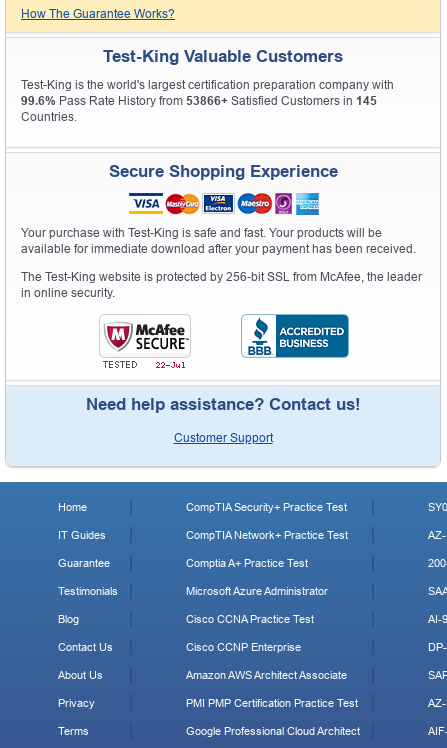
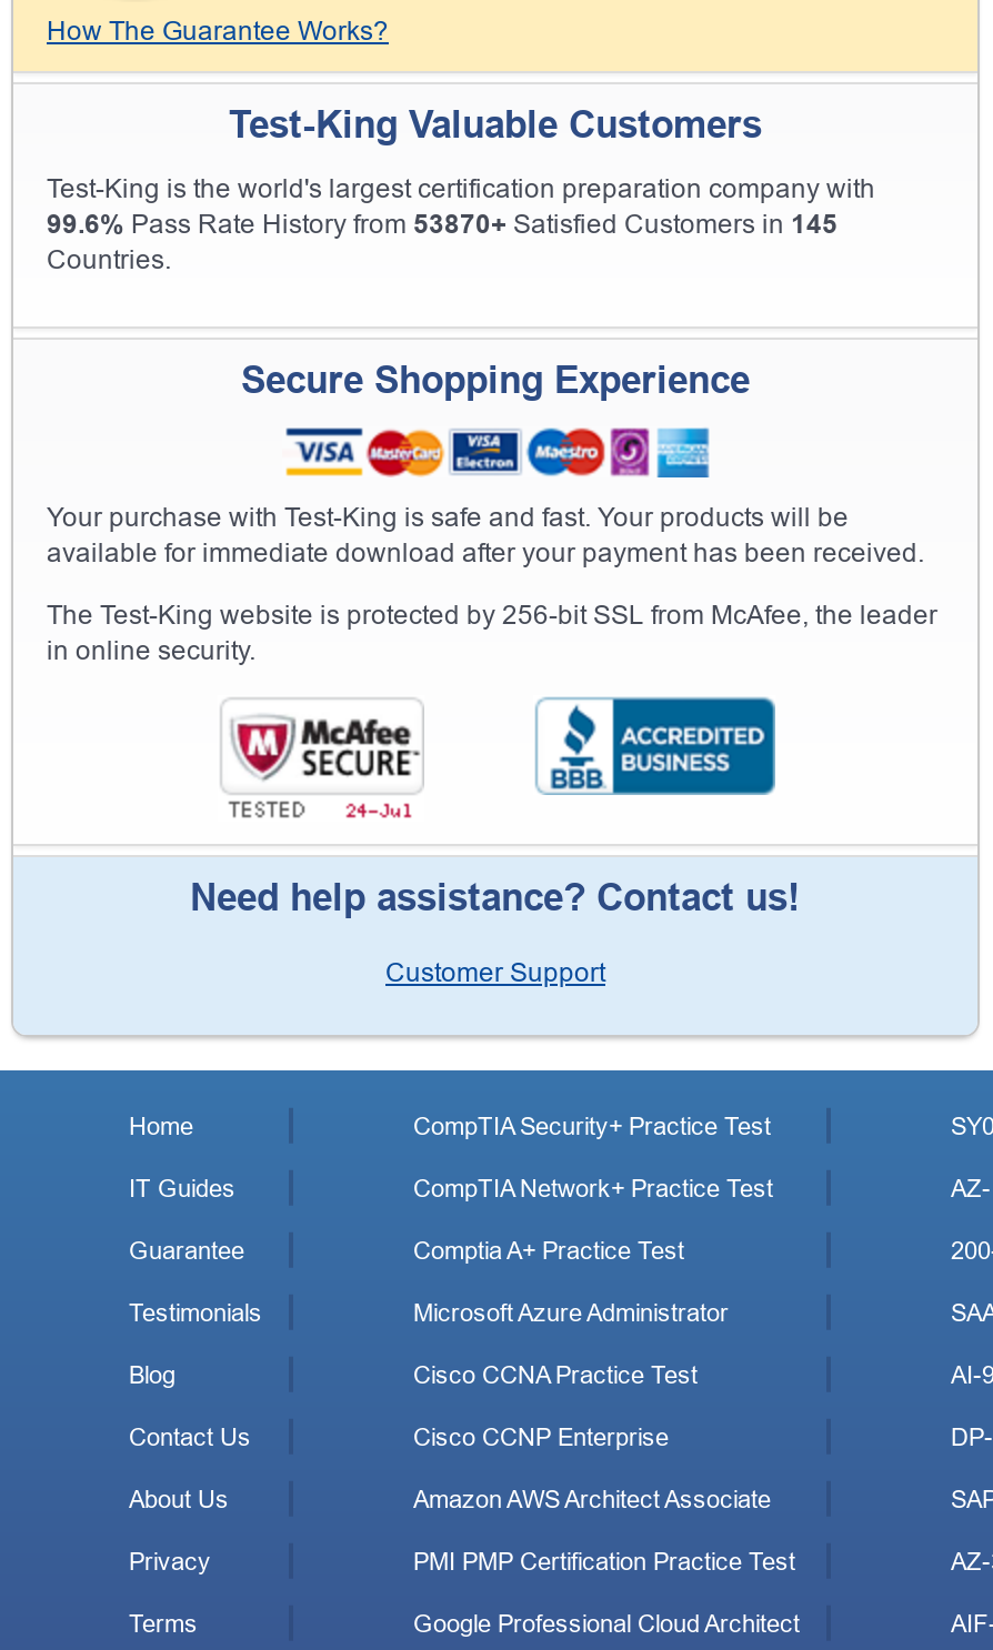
[21,94,377,108] 99.6% Pass Rate History from 53866+ Satisfied Customers in 145 -> [47,208,837,239] 99.6% Pass Rate History from 53870+ Satisfied Customers in 145

